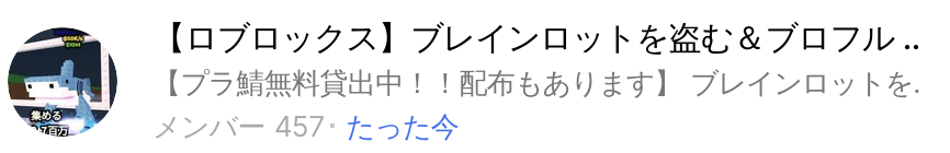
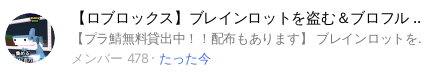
[152,108,459,143] メンバー 457 たった今 -> [71,50,211,66] メンバー 478 たった今

